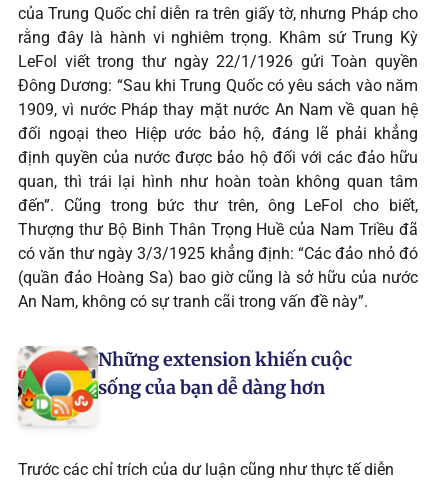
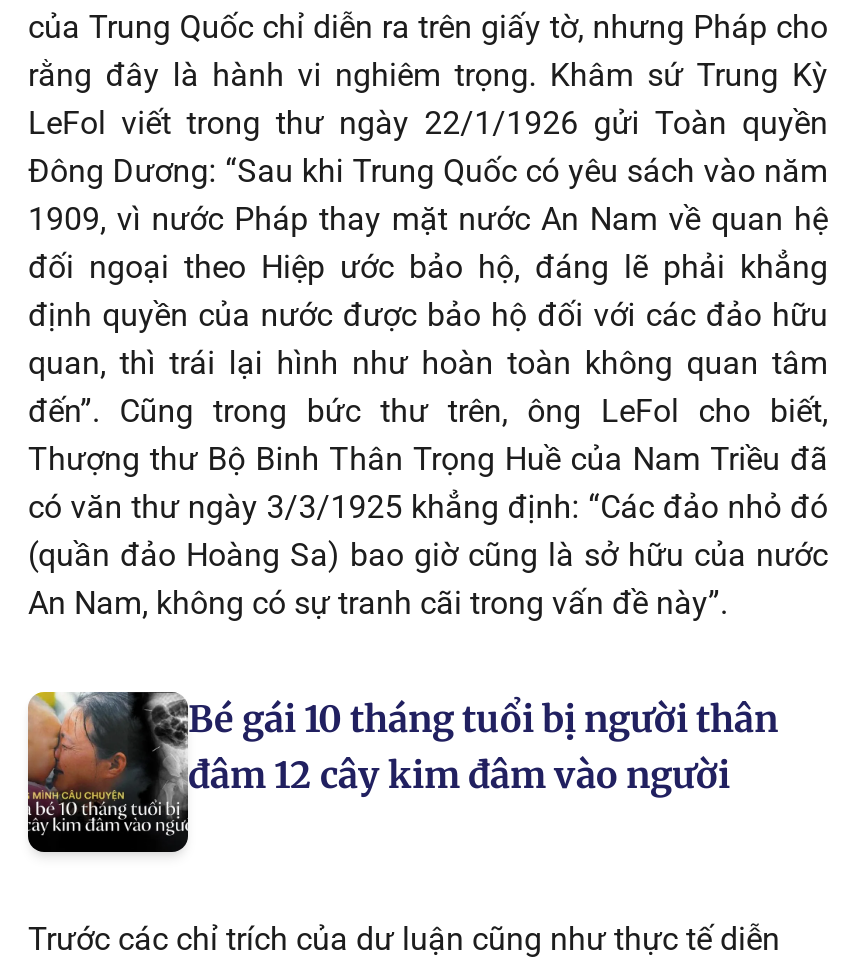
[17,345,352,426] [image] | Những extension khiến cuộc | sống của bạn dễ dàng hơn -> [26,690,778,854] [image] | Bé gái 10 tháng tuổi bị người thân | đâm 12 cây kim đâm vào người

